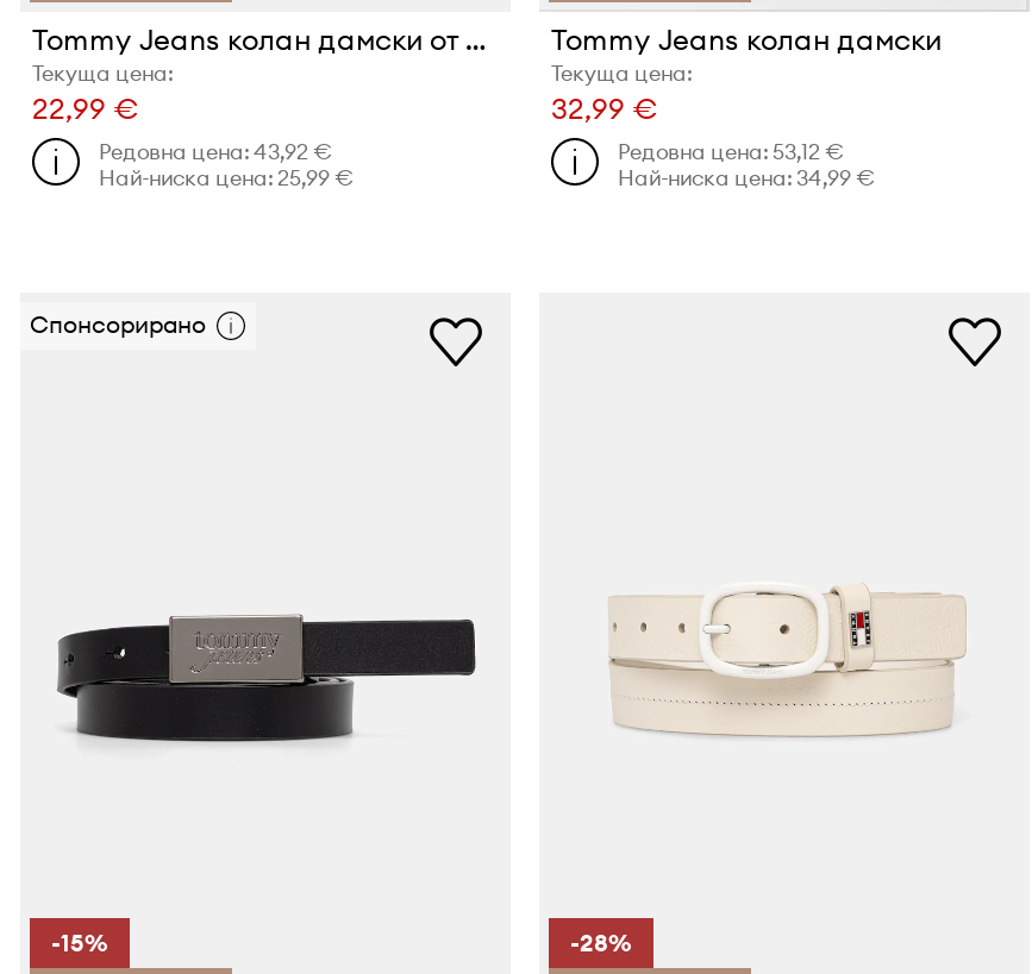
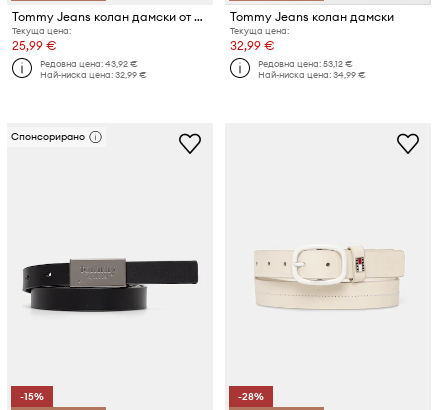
[32,90,139,126] 22,99 € -> [12,38,57,53] 25,99 €
[99,165,354,191] Най-ниска цена: 25,99 € -> [40,69,147,80] Най-ниска цена: 32,99 €

